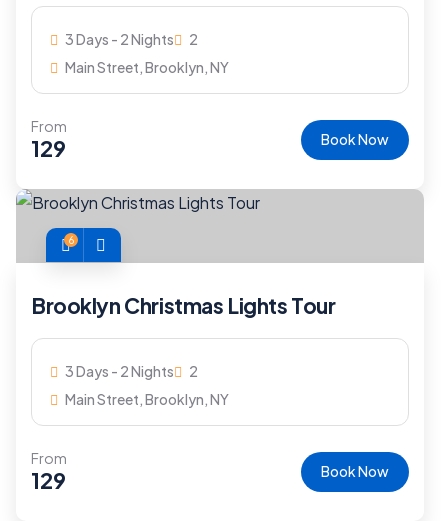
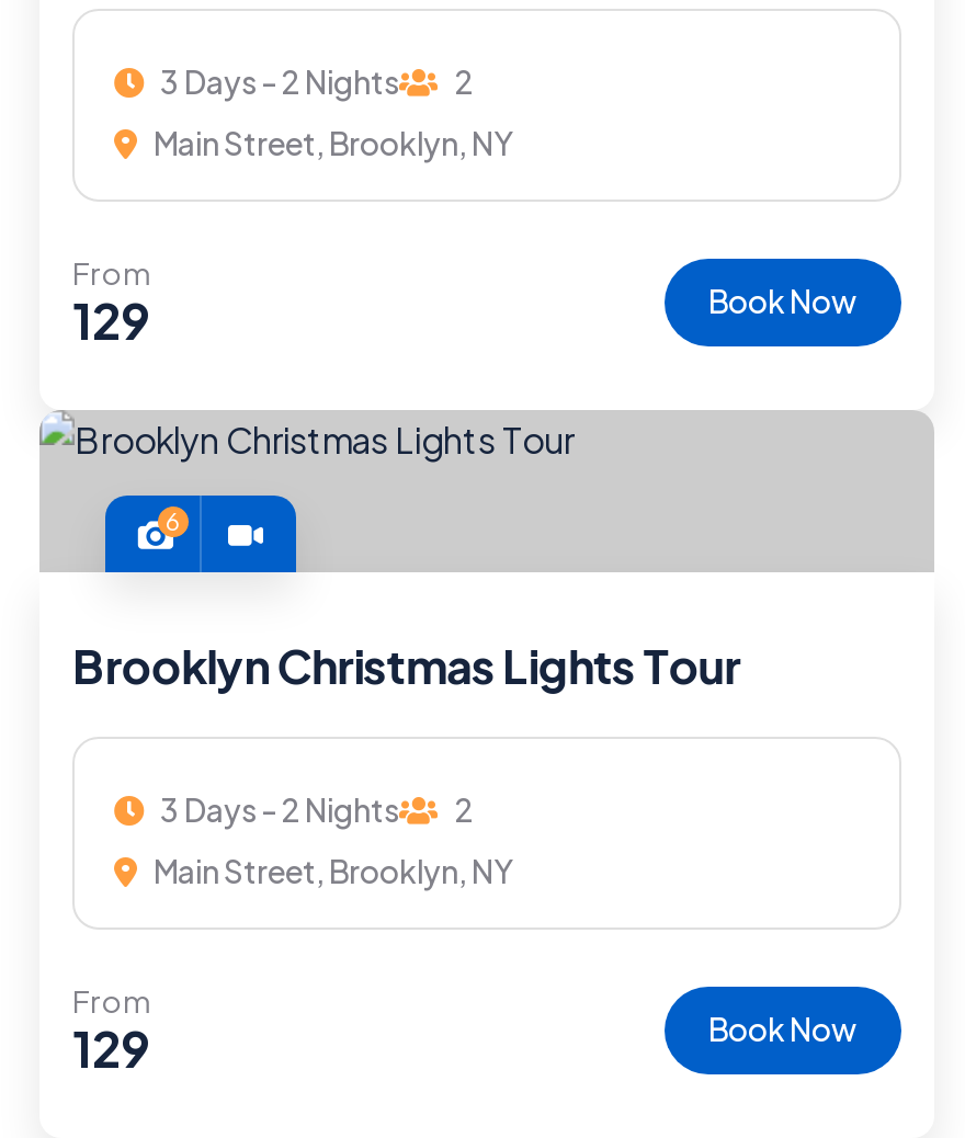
[96,228,133,263] [image] -> [217,493,298,574] [image]

